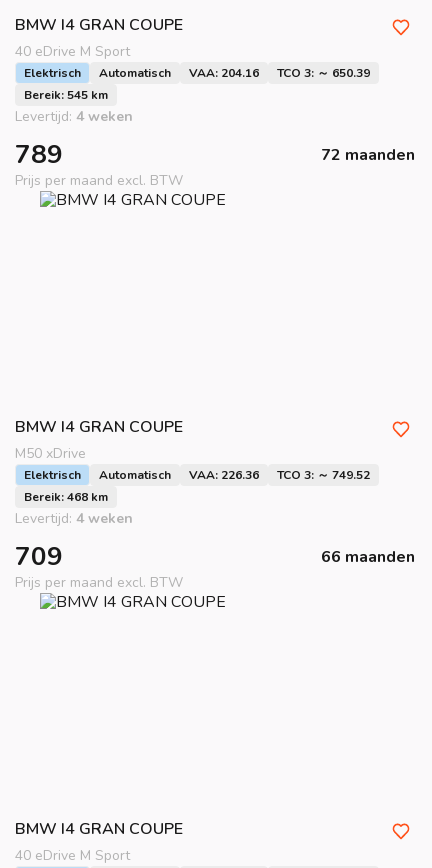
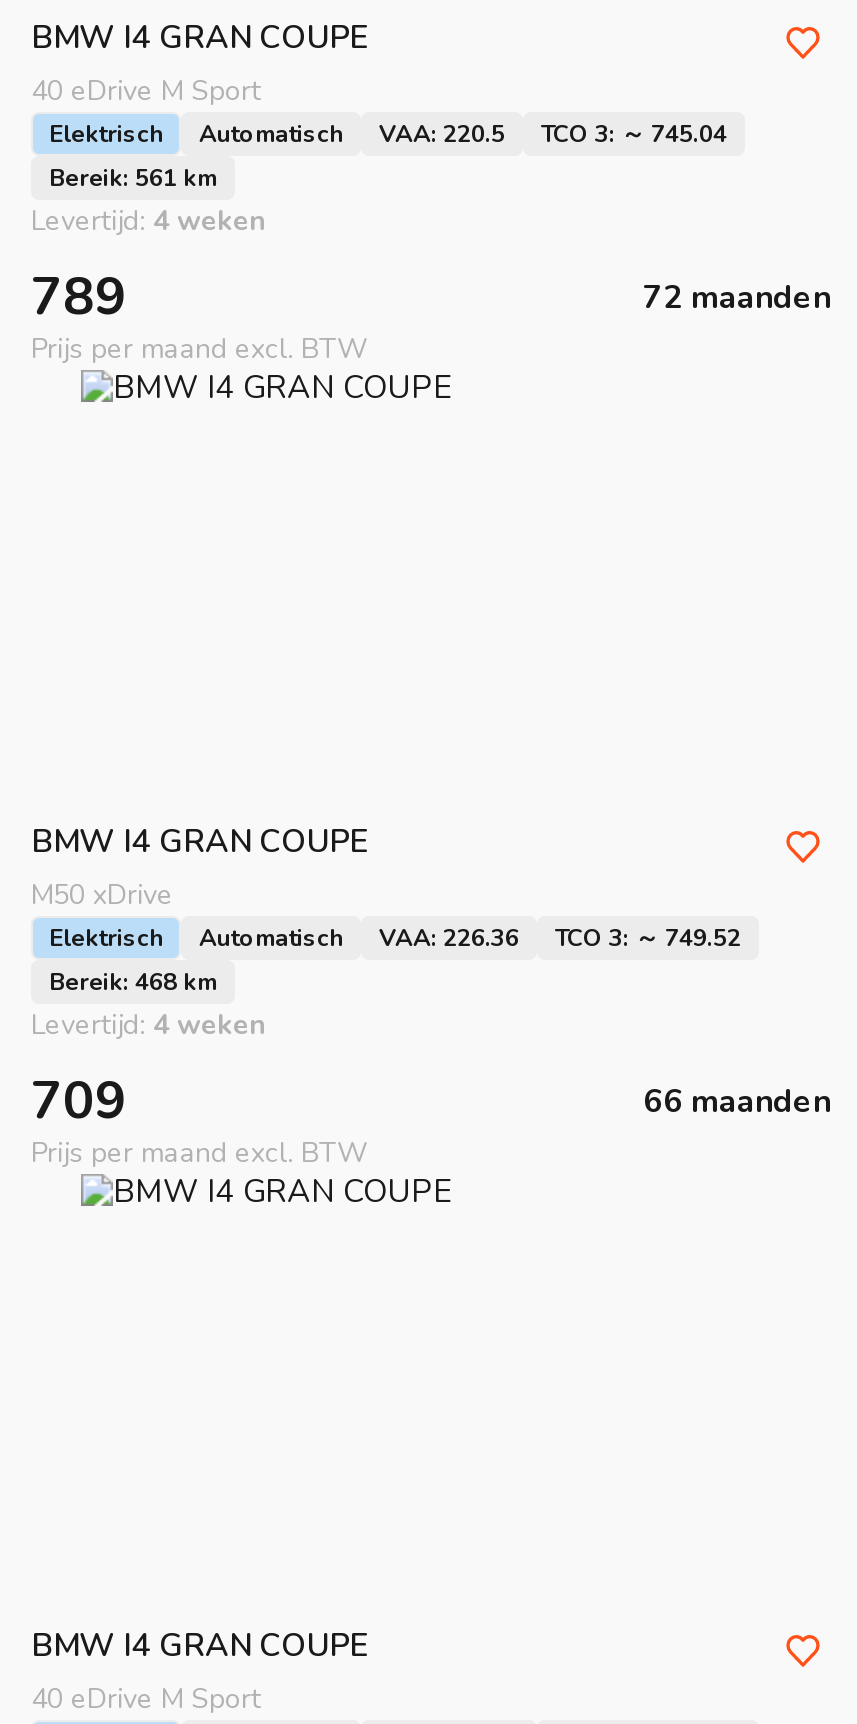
[189,65,259,81] VAA: 204.16 -> [379,118,505,150] VAA: 220.5
[277,65,370,81] TCO 3: ～ 650.39 -> [541,118,727,150] TCO 3: ～ 745.04
[24,87,108,103] Bereik: 545 km -> [49,162,217,194] Bereik: 561 km

